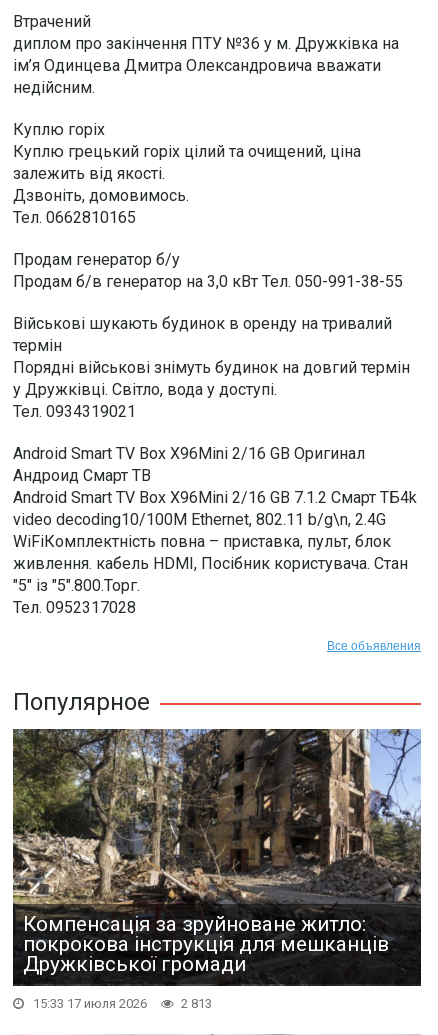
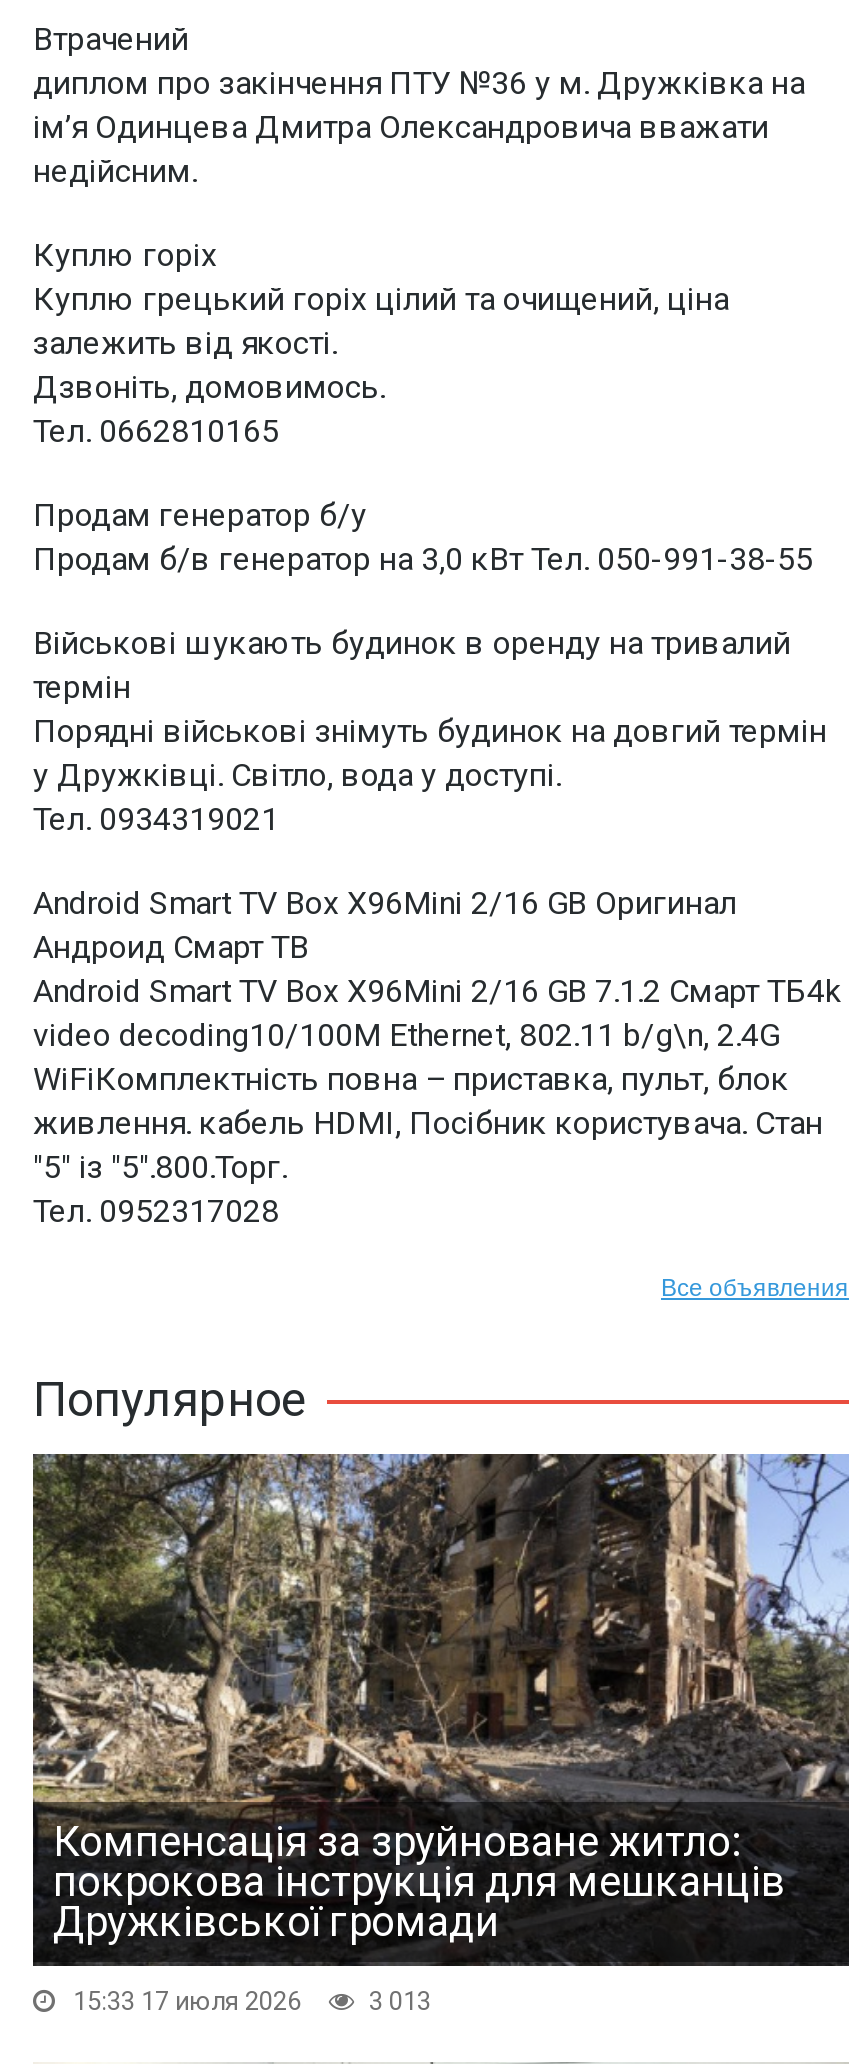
[181,996,212,1011] 2 813 -> [369,1986,431,2016] 3 013

